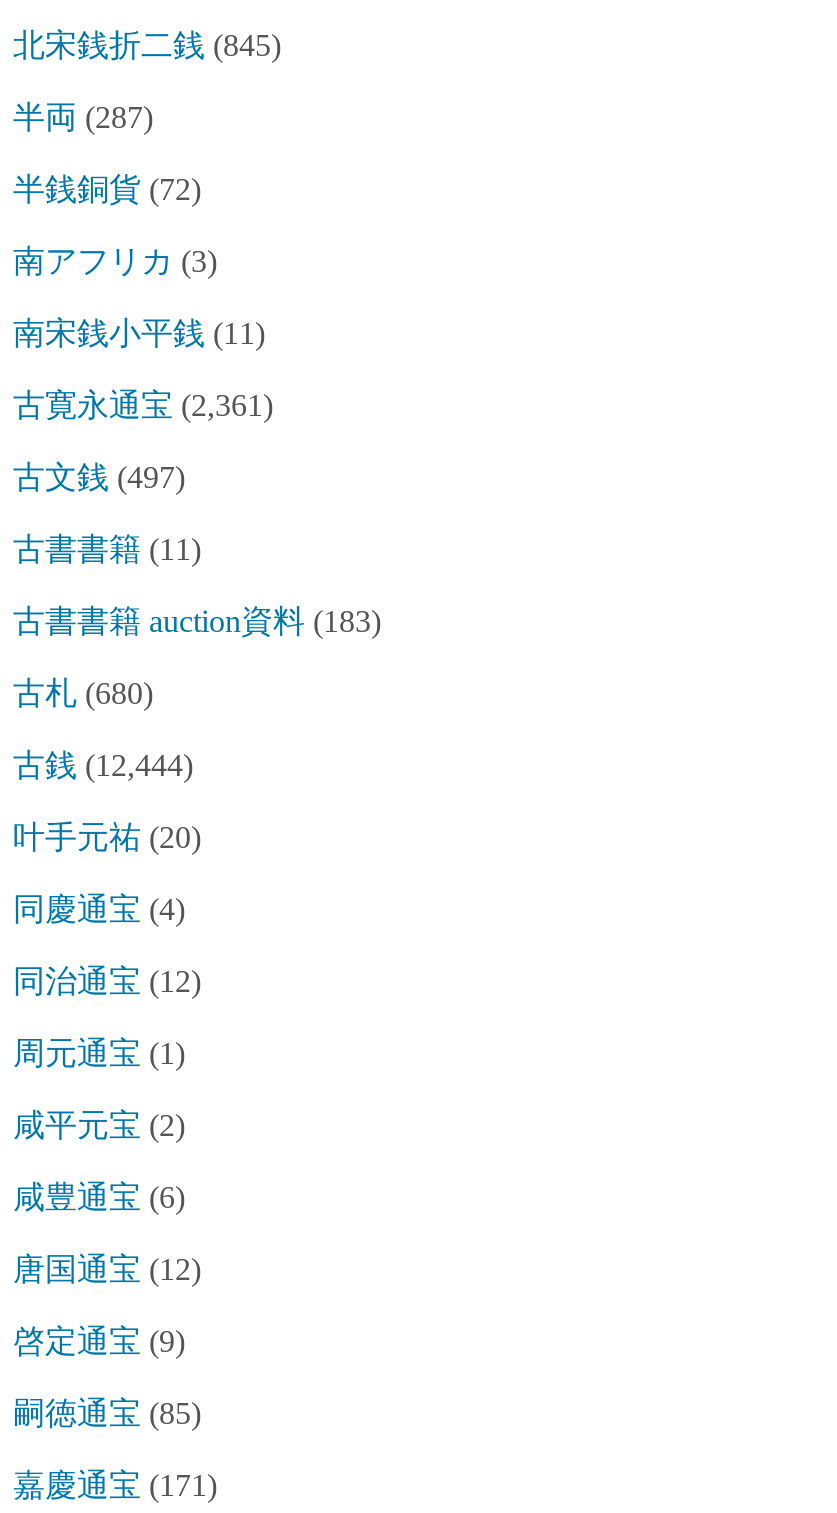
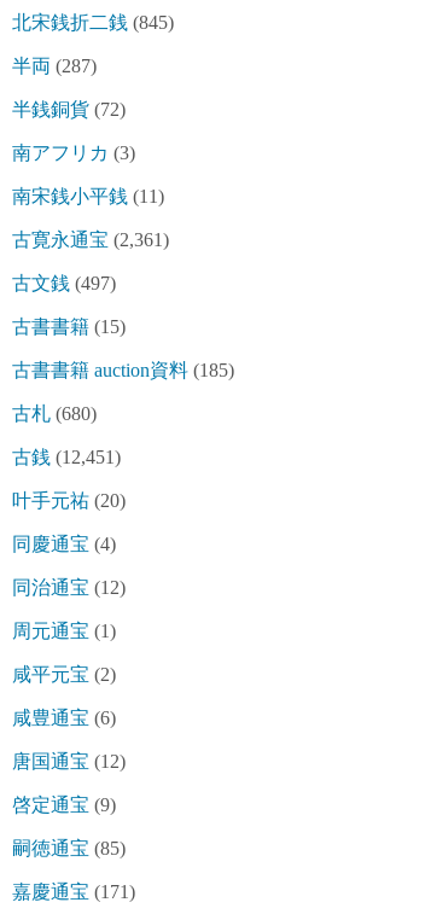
[13,532,201,566] 古書書籍(11) -> [12,316,126,337] 古書書籍(15)
[13,604,381,638] 古書書籍 auction資料(183) -> [12,360,234,380] 古書書籍 auction資料(185)
[13,748,193,782] 古銭(12,444) -> [12,446,121,467] 古銭(12,451)

